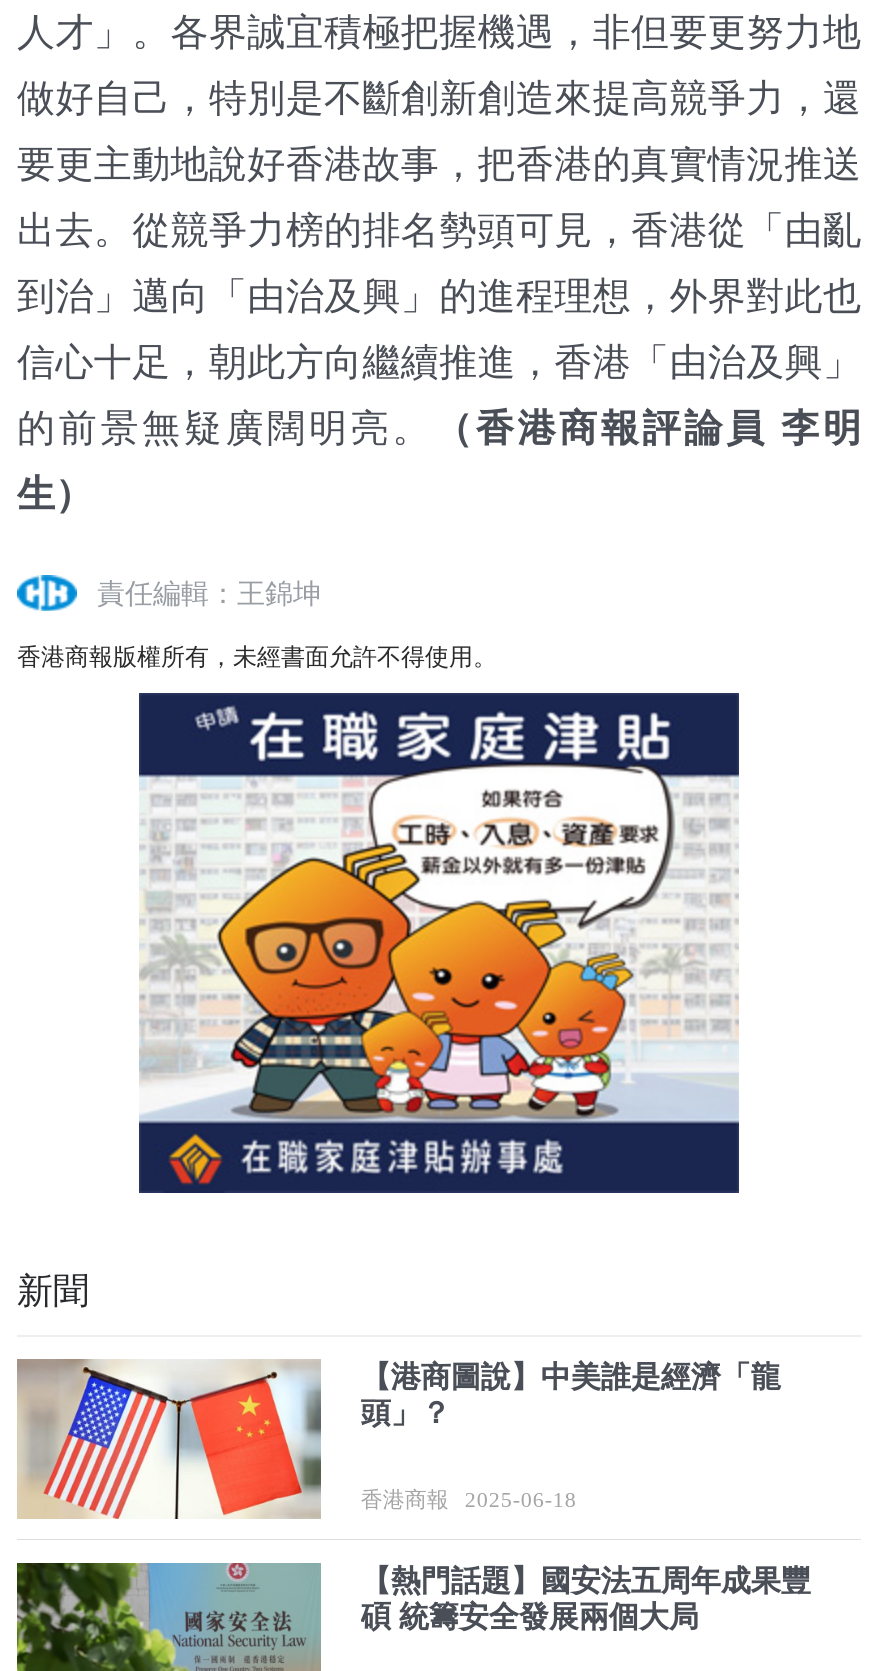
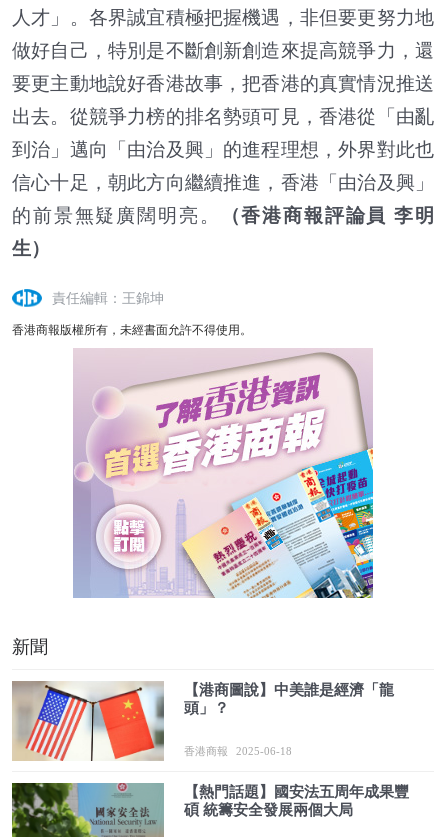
[137,691,741,1195] [image] -> [73,348,374,599] [image]

